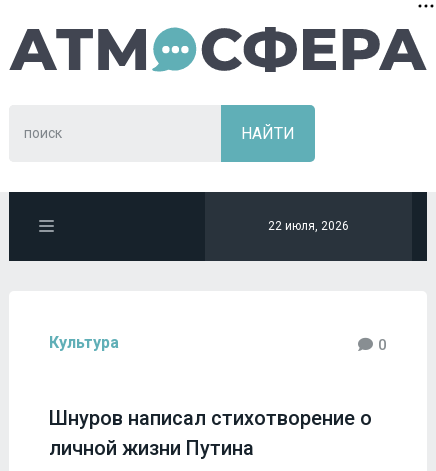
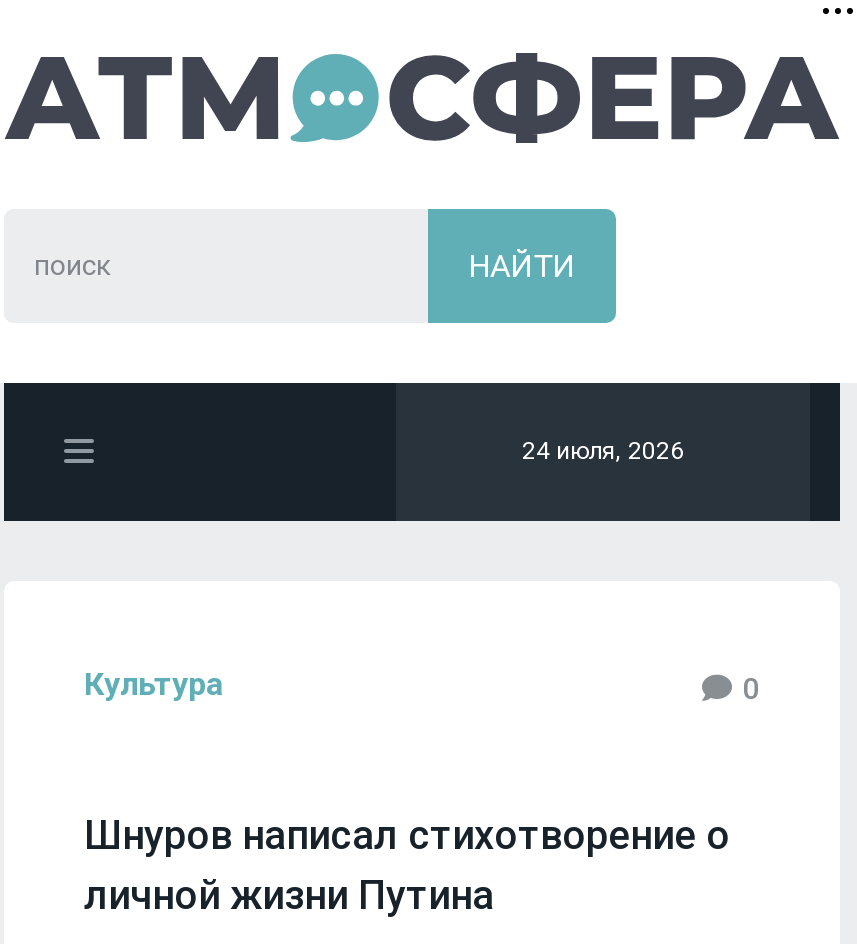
[268,219,349,233] 22 июля, 2026 -> [522,437,684,465] 24 июля, 2026

